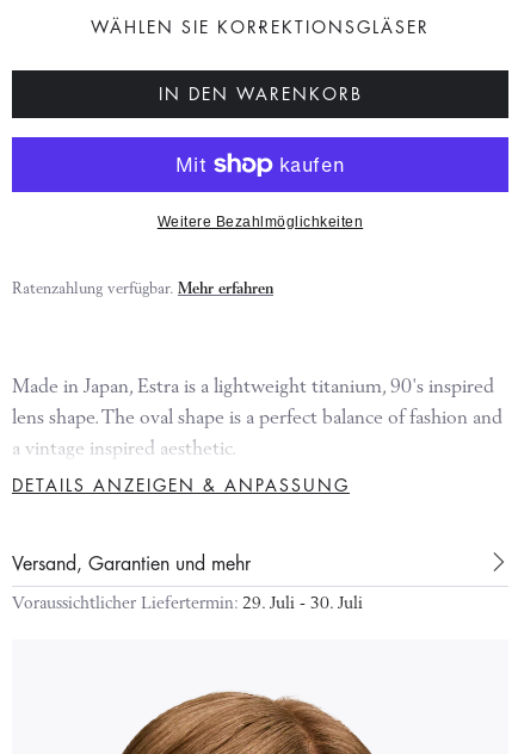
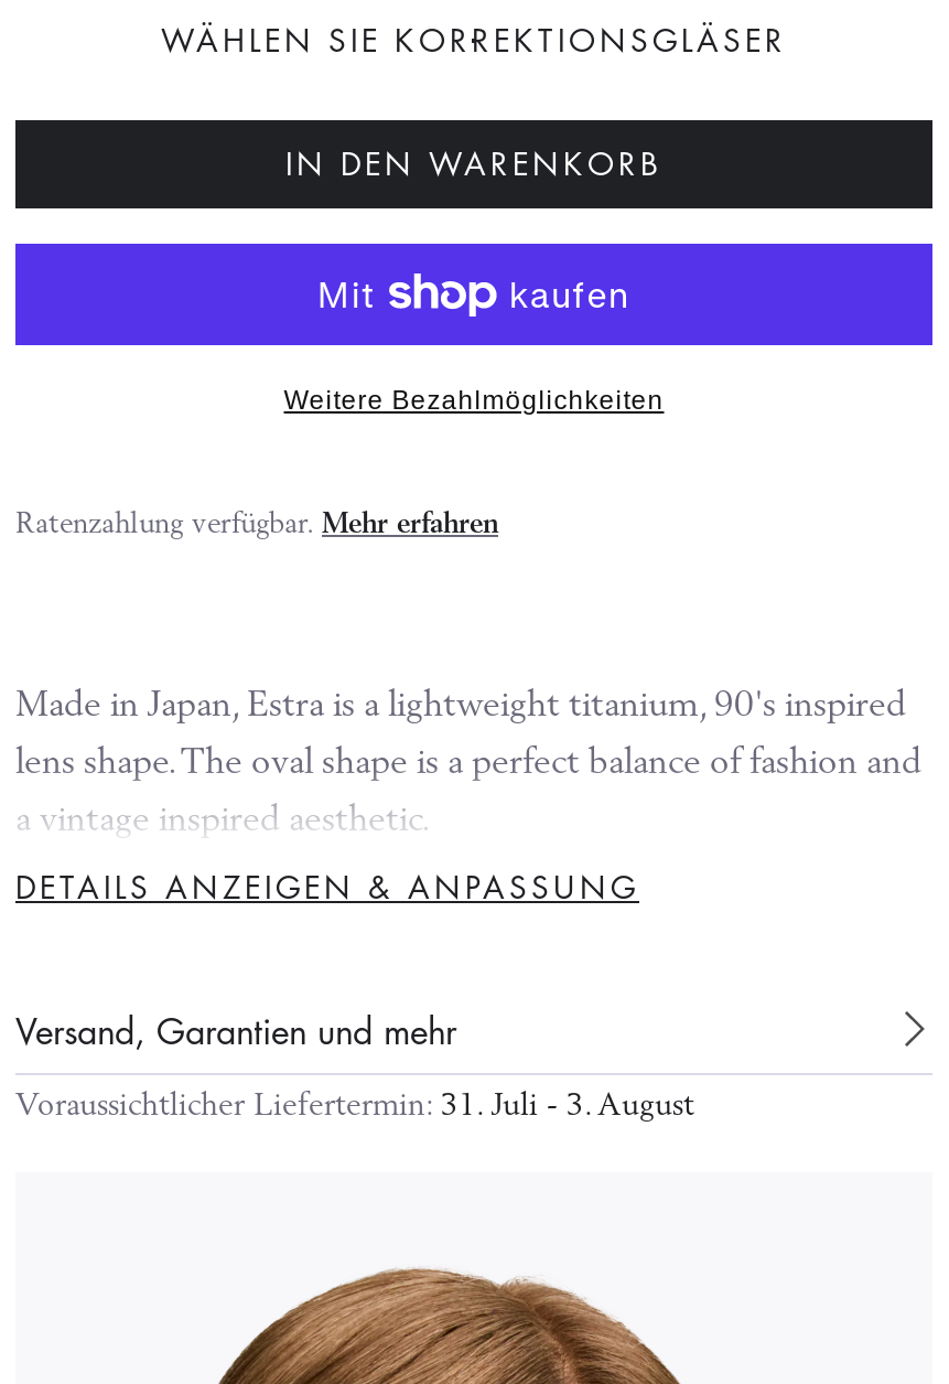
[12,595,363,612] Voraussichtlicher Liefertermin: 29. Juli - 30. Juli -> [15,1090,694,1121] Voraussichtlicher Liefertermin: 31. Juli - 3. August

